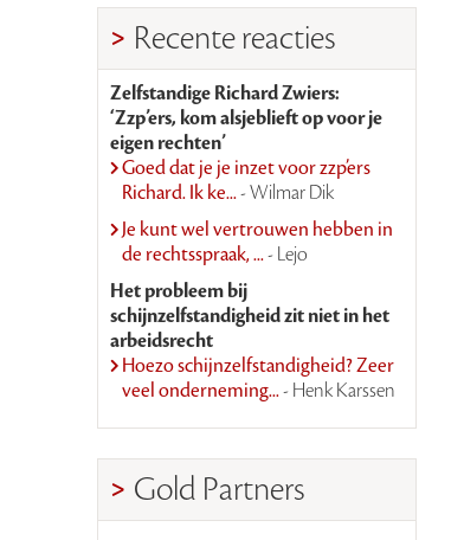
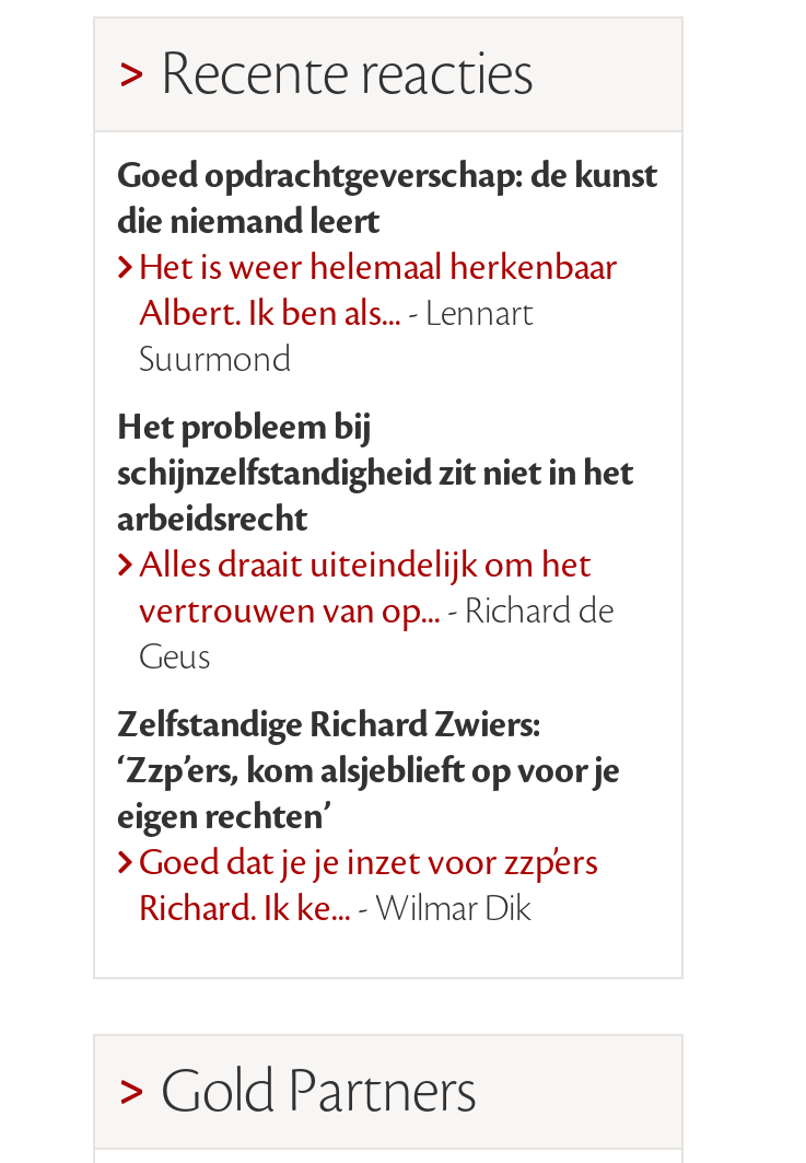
none -> [117,153,657,682] Goed opdrachtgeverschap: de kunst | die niemand leert | Het is weer helemaal herkenbaar | Albert. Ik ben als... - Lennart | Suurmond | Alles draait uiteindelijk om het | vertrouwen van op... - Richard de | Geus
moved [110,80,382,206] -> [117,702,620,934]: Zelfstandige Richard Zwiers: | ‘Zzp’ers, kom alsjeblieft op voor je | eigen rechten’ | Goed dat je je inzet voor zzp’ers | Richard. Ik ke... - Wilmar Dik
[122,216,395,403] Je kunt wel vertrouwen hebben in | de rechtsspraak, ... - Lejo | Hoezo schijnzelfstandigheid? Zeer | veel onderneming... - Henk Karssen -> none
moved [110,278,389,354] -> [117,404,633,544]: Het probleem bij | schijnzelfstandigheid zit niet in het | arbeidsrecht

